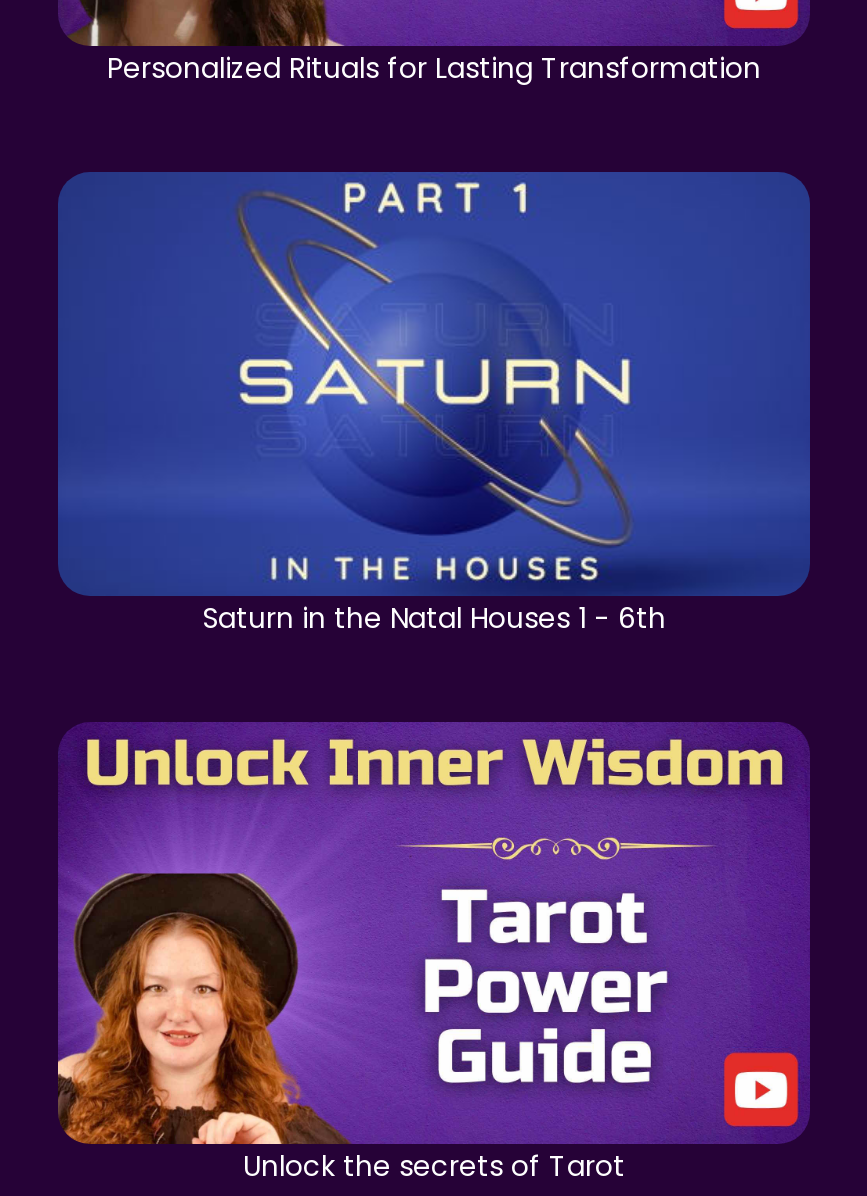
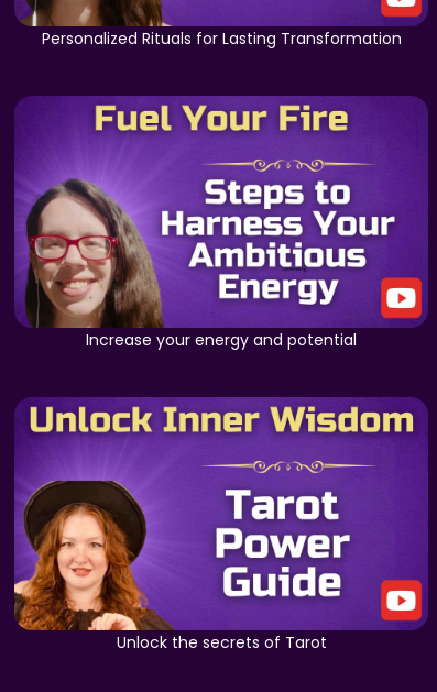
[58,172,808,638] [image] | Saturn in the Natal Houses 1 - 6th -> [14,96,427,351] [image] | Increase your energy and potential

